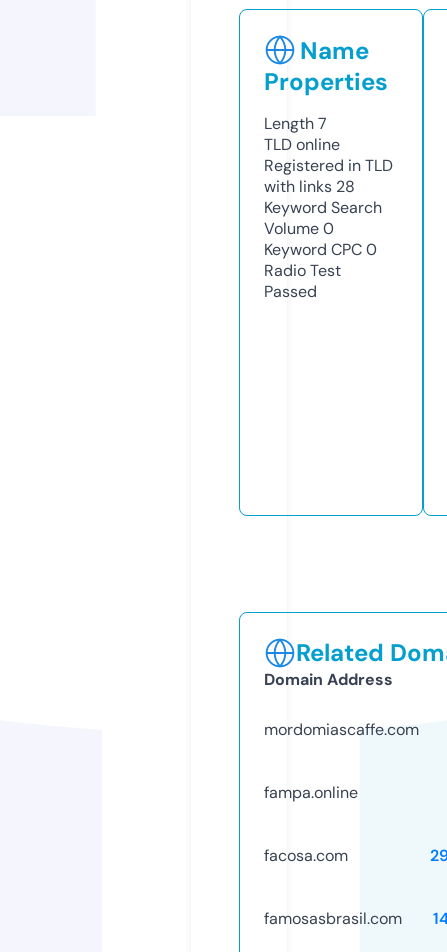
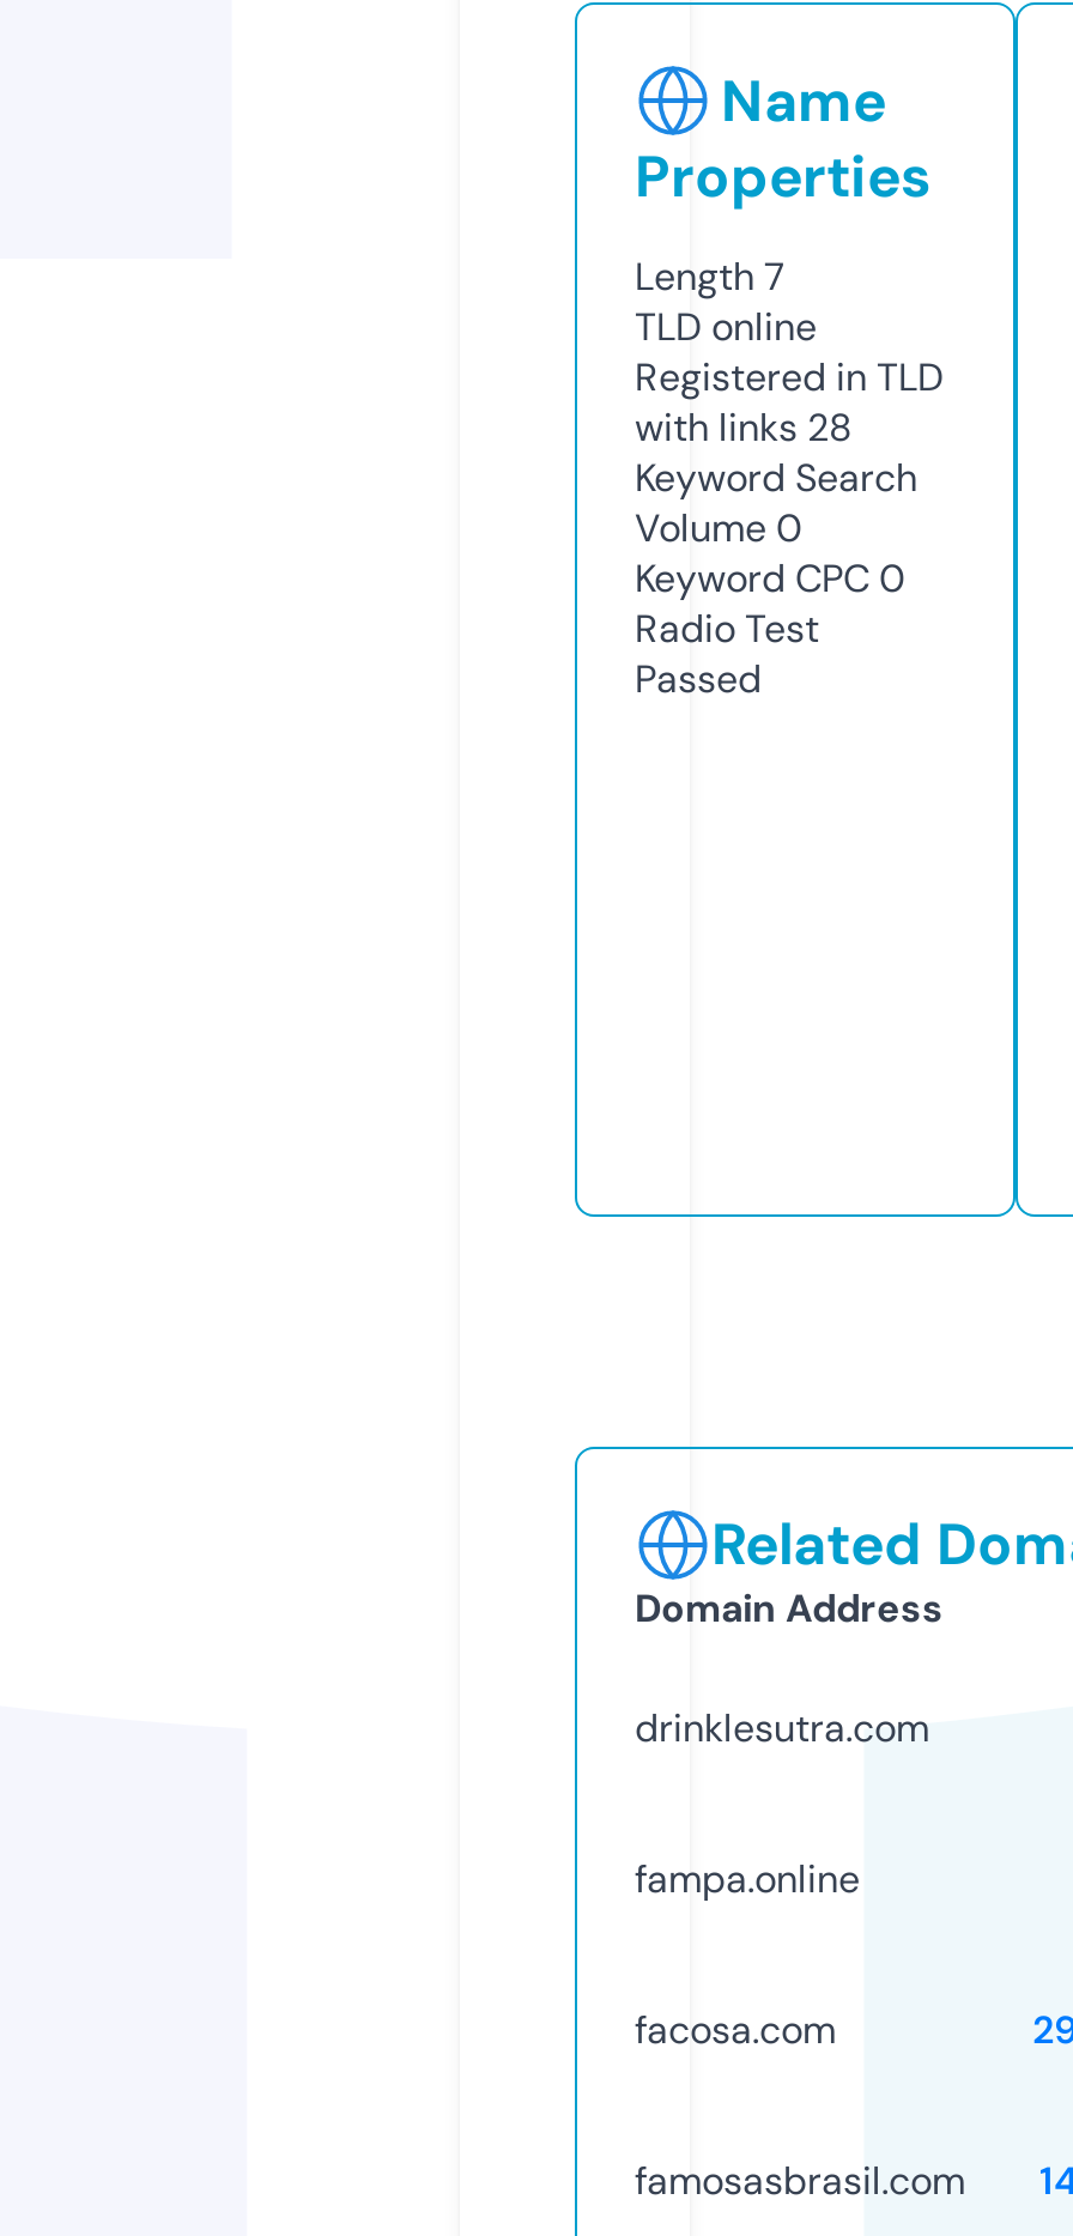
[264,719,419,740] mordomiascaffe.com -> [635,1703,929,1753] drinklesutra.com

